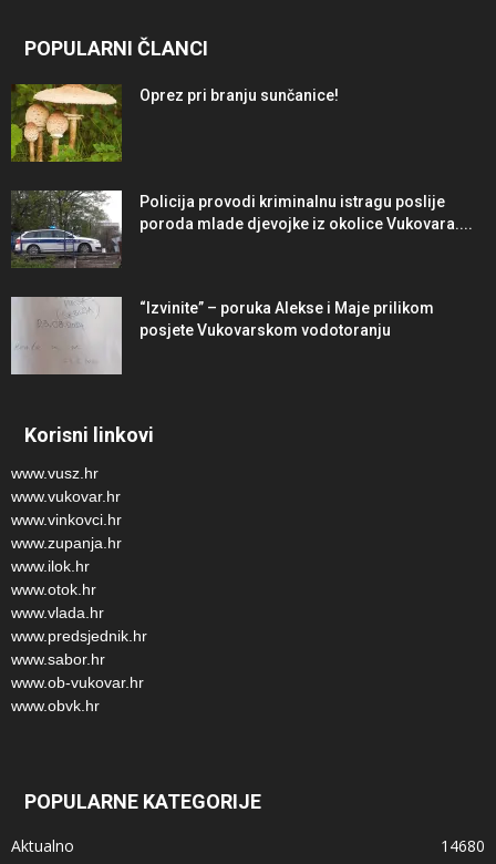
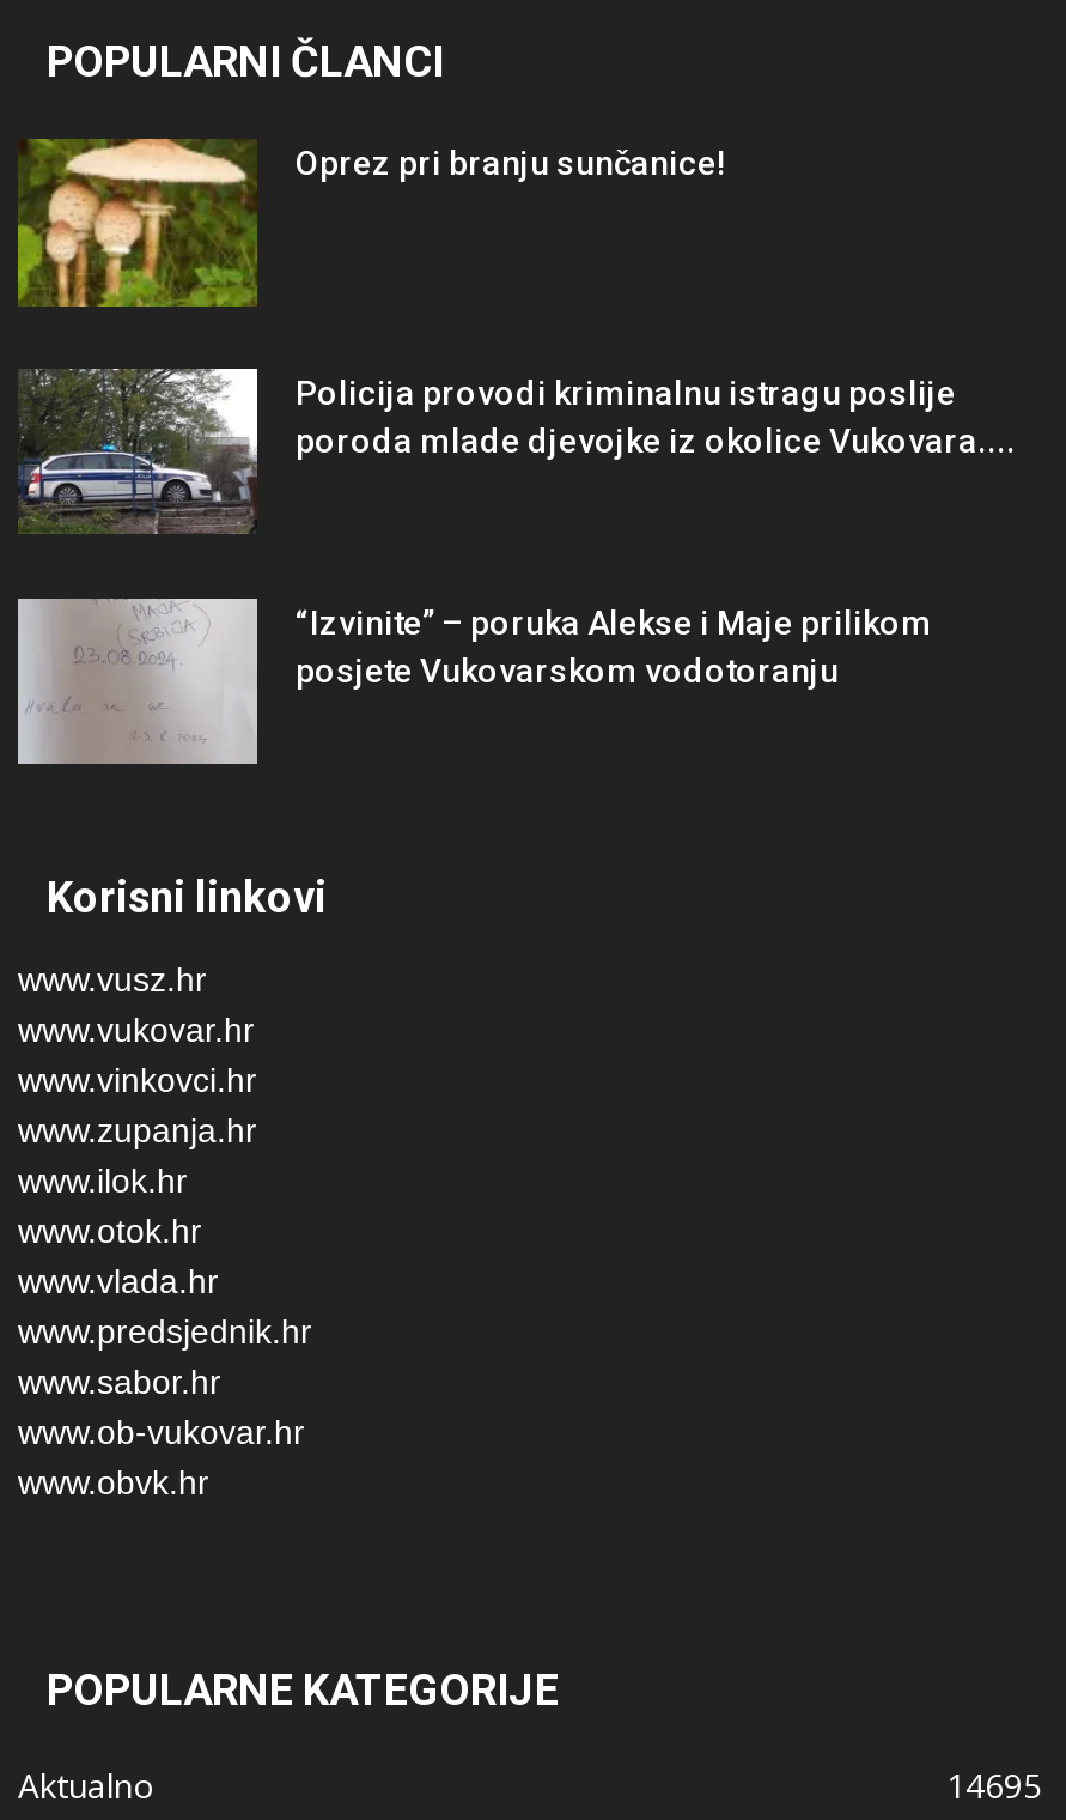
[441,835,485,856] 14680 -> [946,1764,1042,1809] 14695

